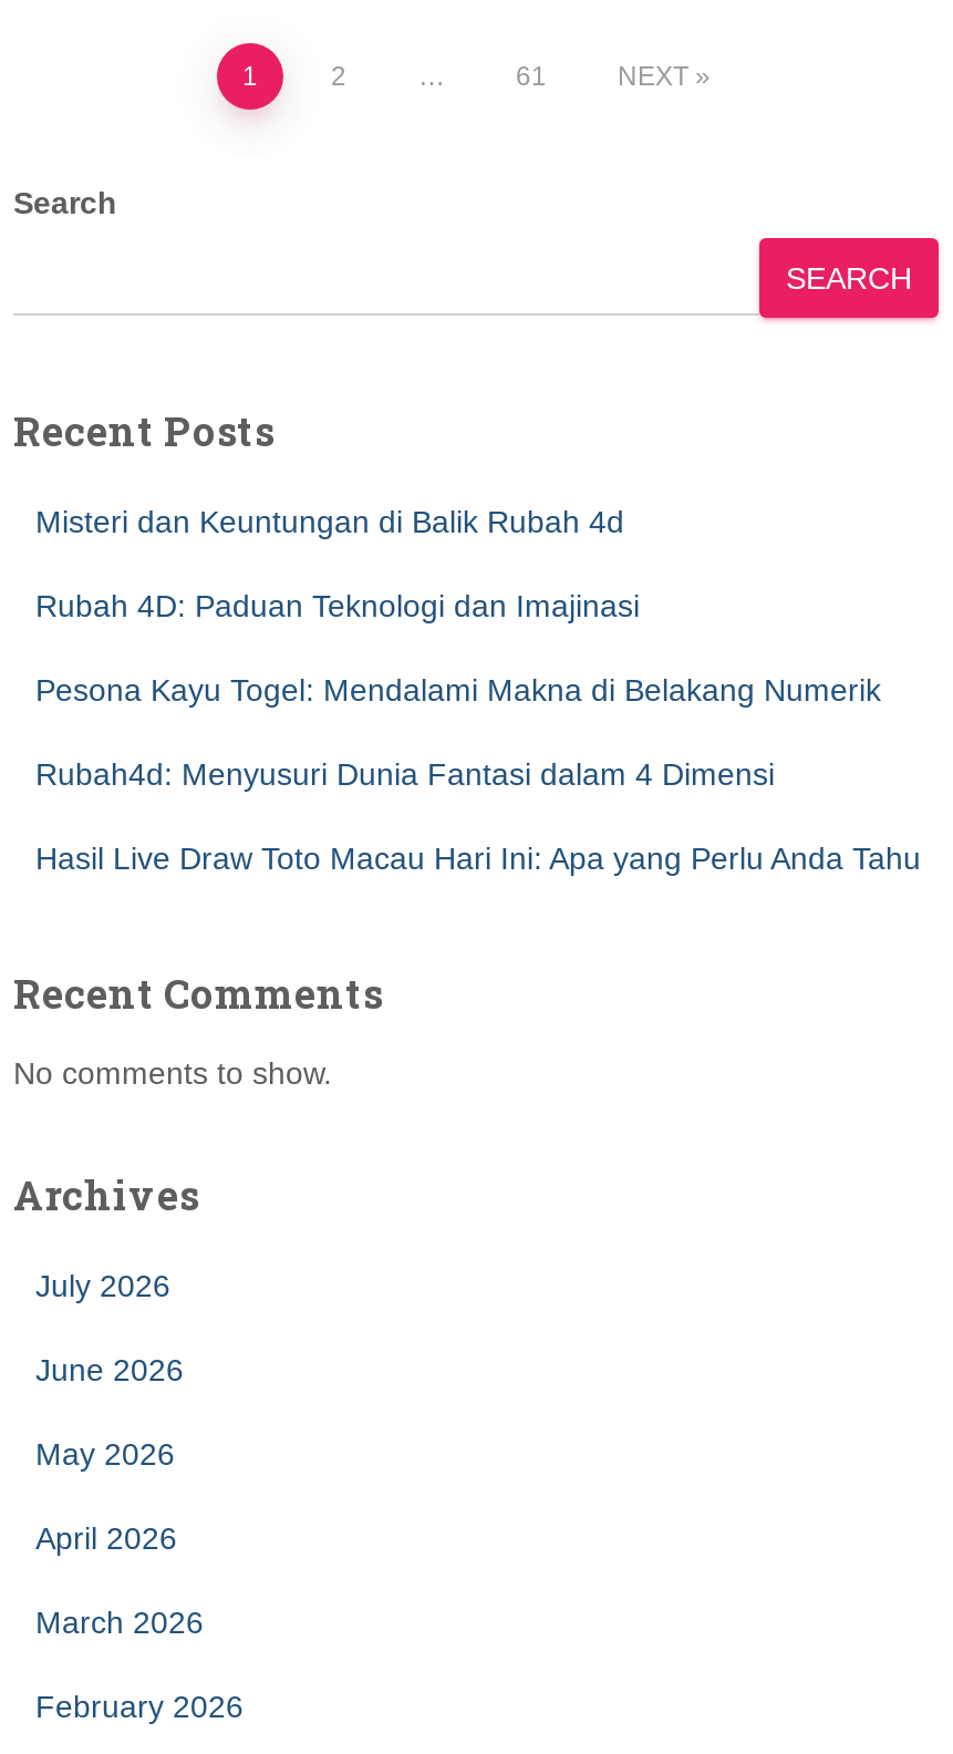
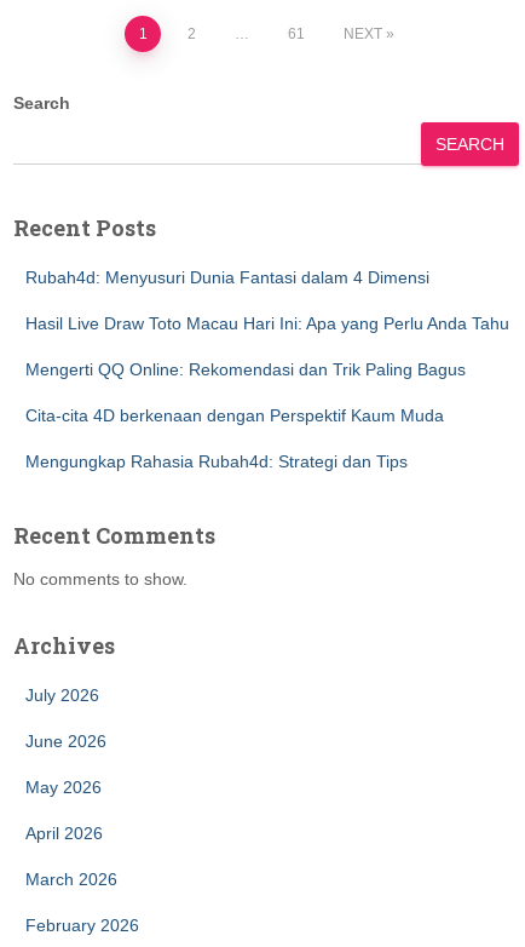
[35,504,881,708] Misteri dan Keuntungan di Balik Rubah 4d | Rubah 4D: Paduan Teknologi dan Imajinasi | Pesona Kayu Togel: Mendalami Makna di Belakang Numerik -> none
moved [35,756,921,876] -> [25,268,509,333]: Rubah4d: Menyusuri Dunia Fantasi dalam 4 Dimensi | Hasil Live Draw Toto Macau Hari Ini: Apa yang Perlu Anda Tahu
none -> [25,360,466,471] Mengerti QQ Online: Rekomendasi dan Trik Paling Bagus | Cita-cita 4D berkenaan dengan Perspektif Kaum Muda | Mengungkap Rahasia Rubah4d: Strategi dan Tips

